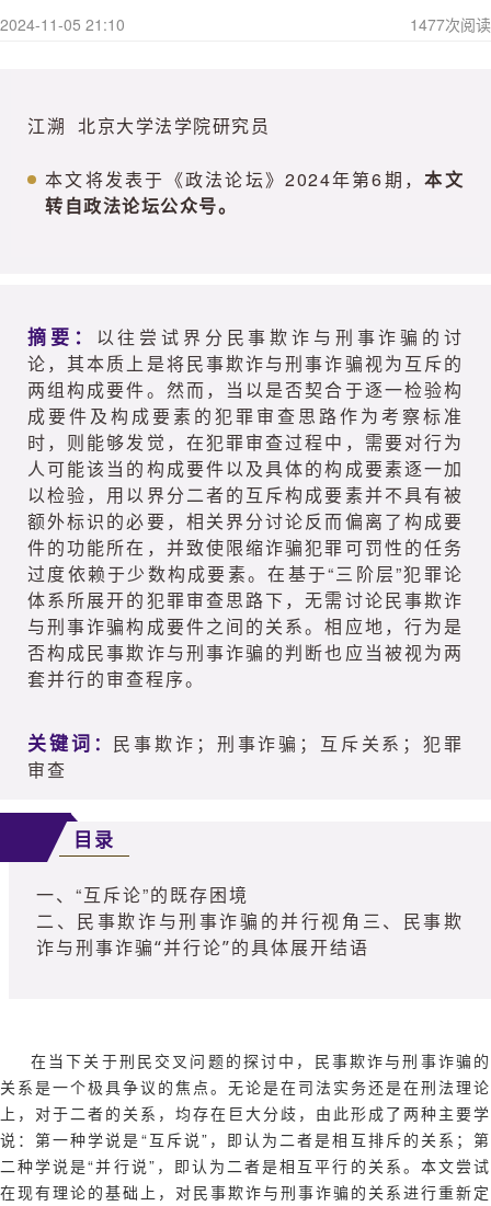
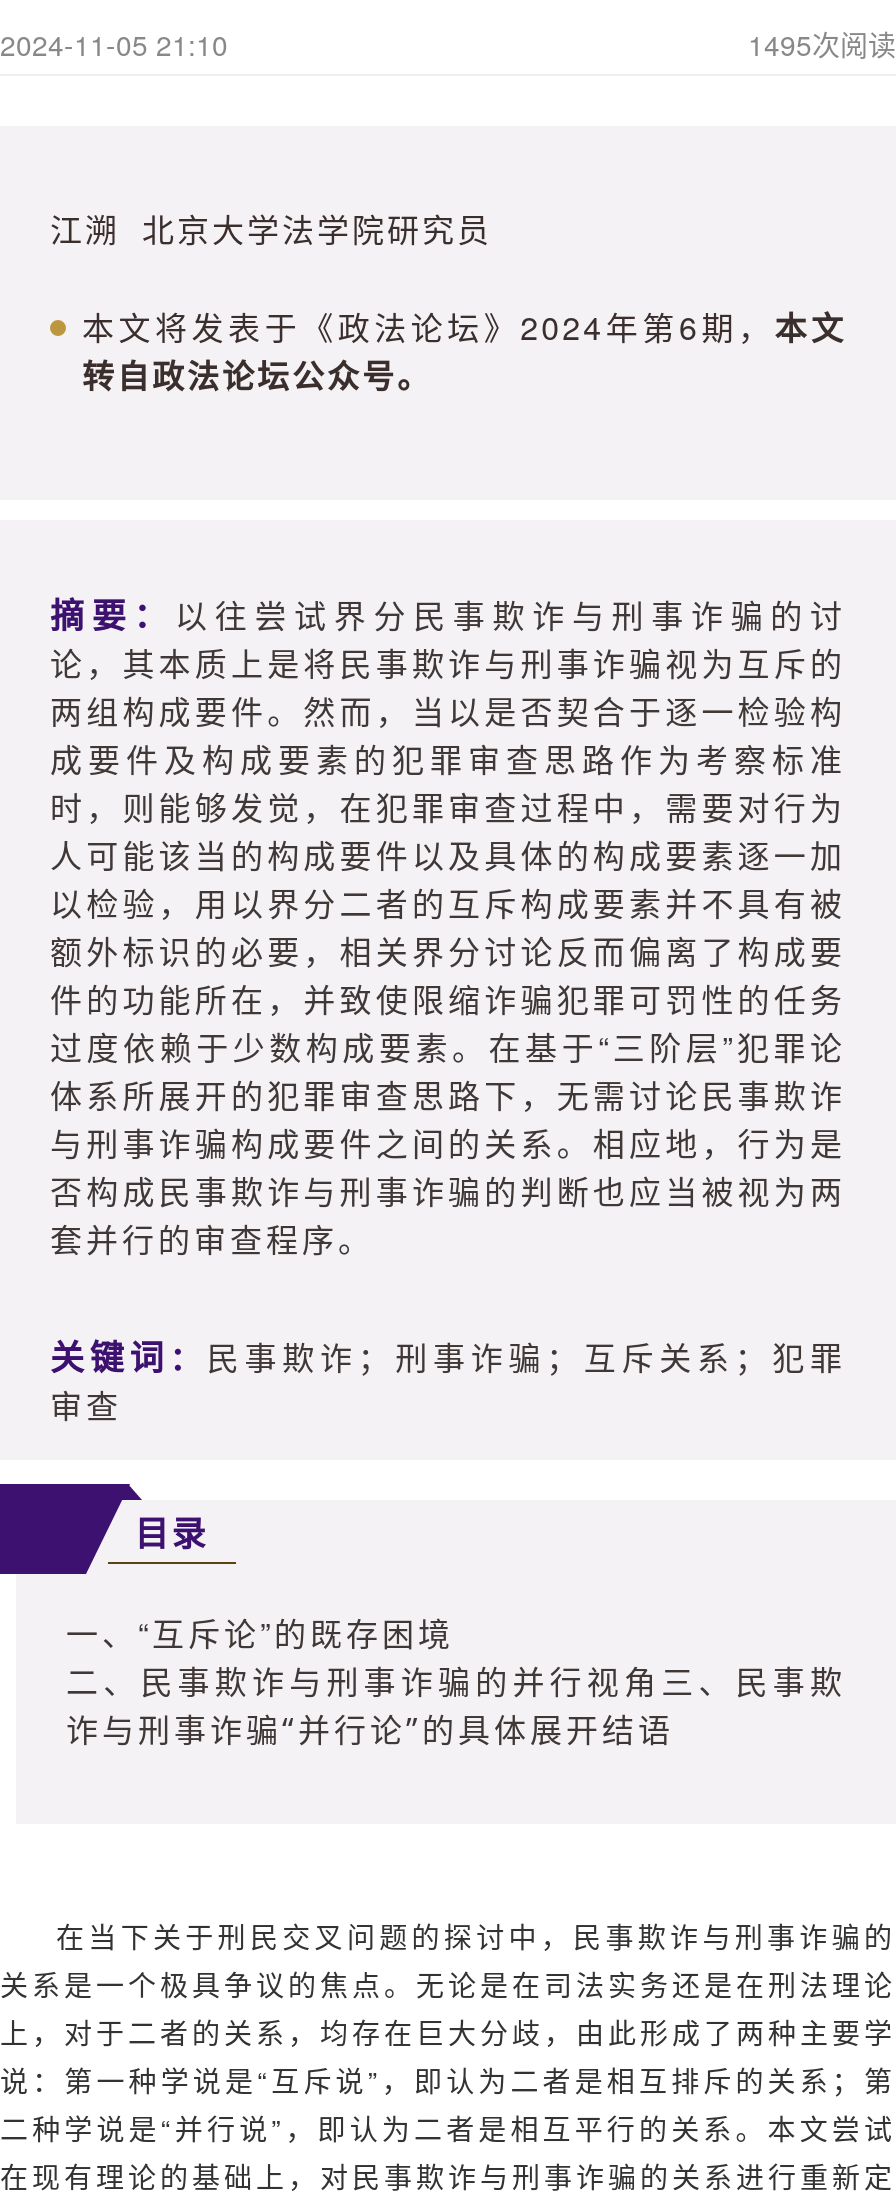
[410,13,491,35] 1477次阅读 -> [748,24,896,64] 1495次阅读

